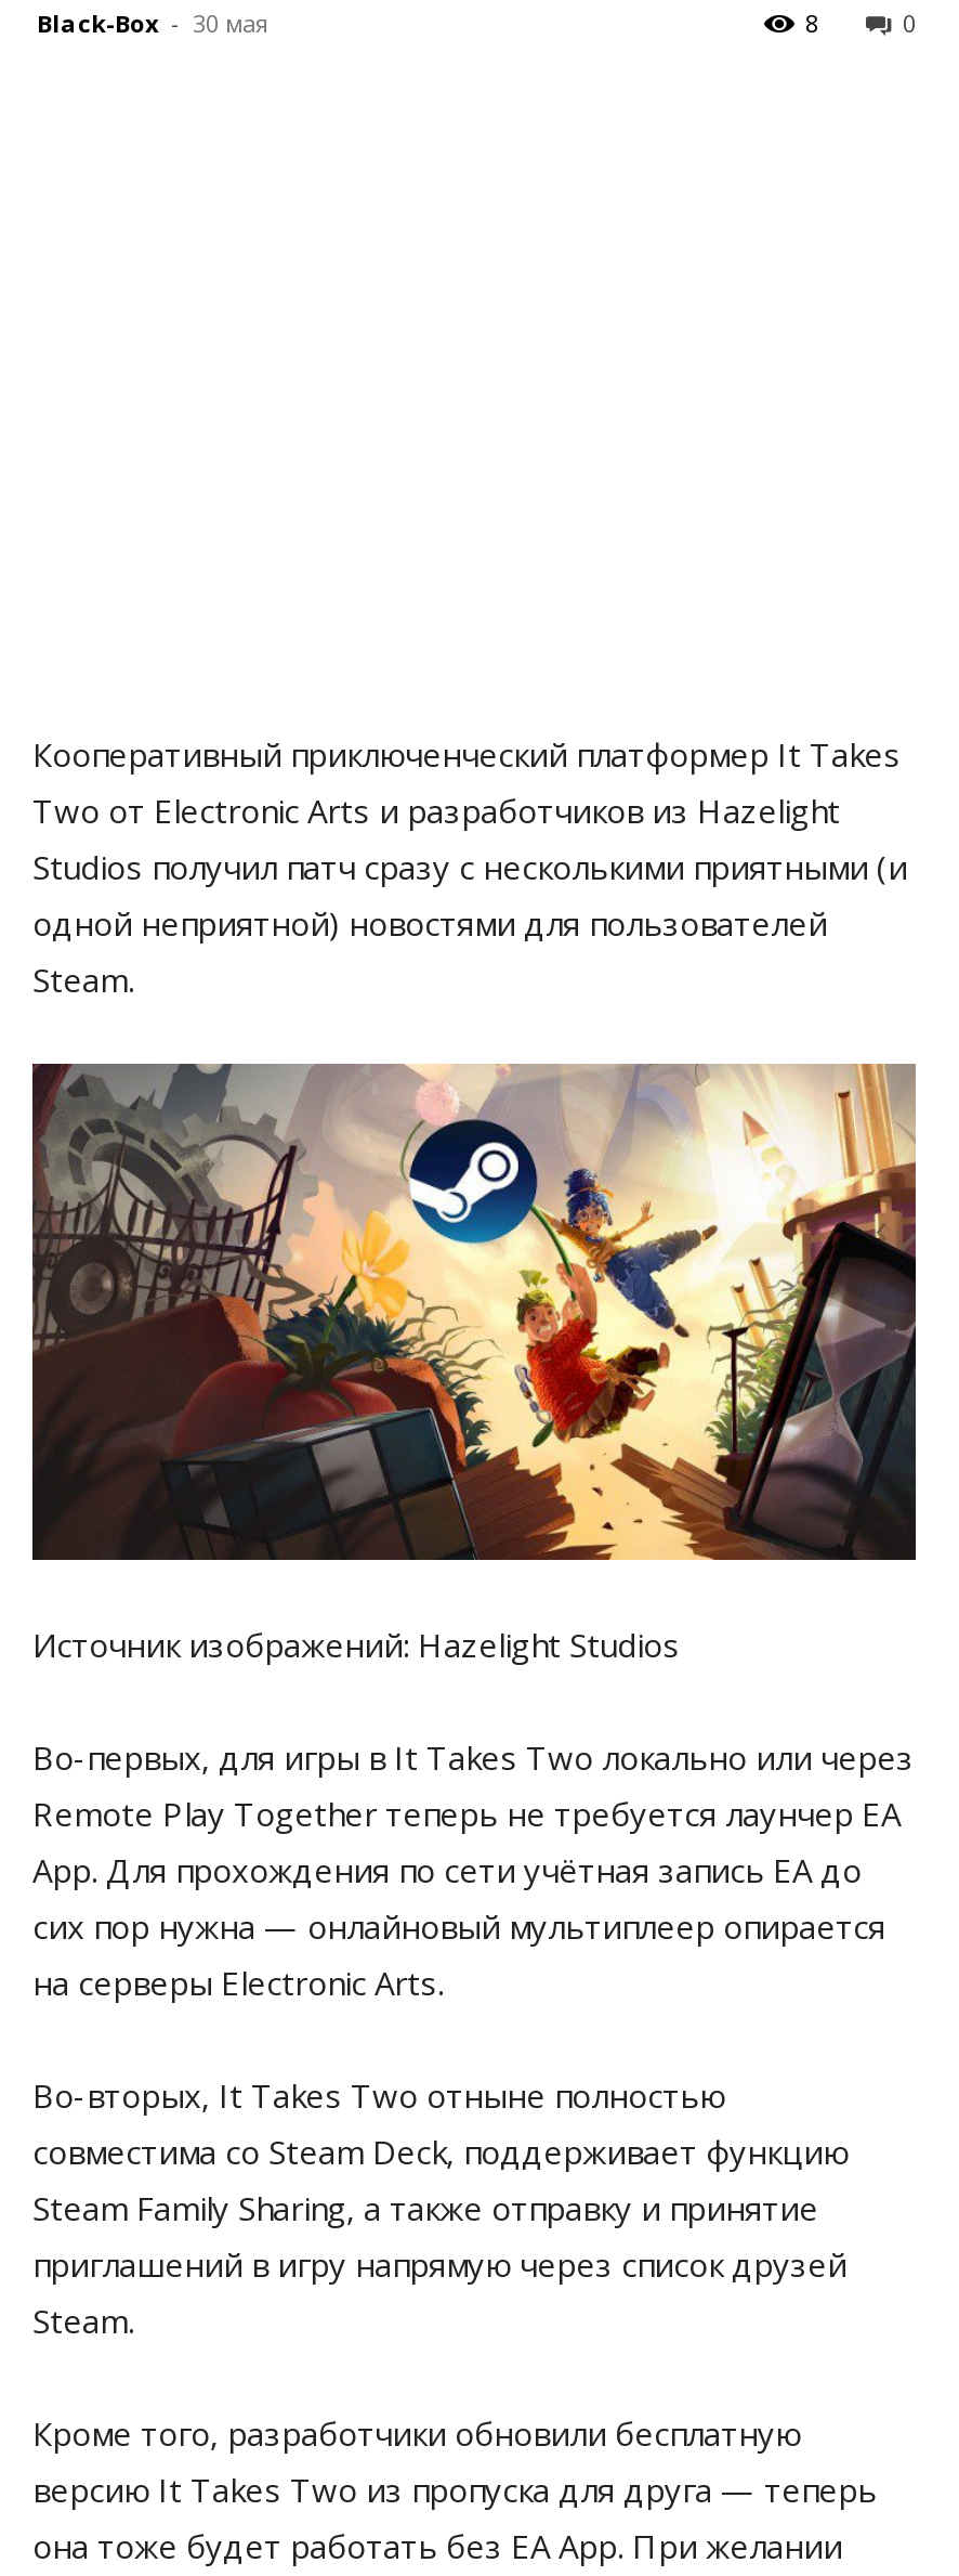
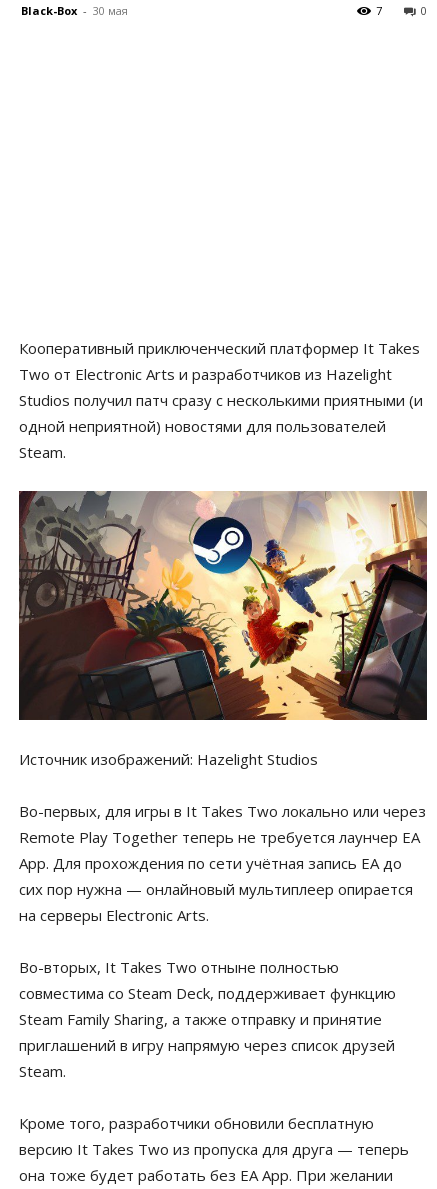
[805,6,818,39] 8 -> [376,3,382,18] 7

